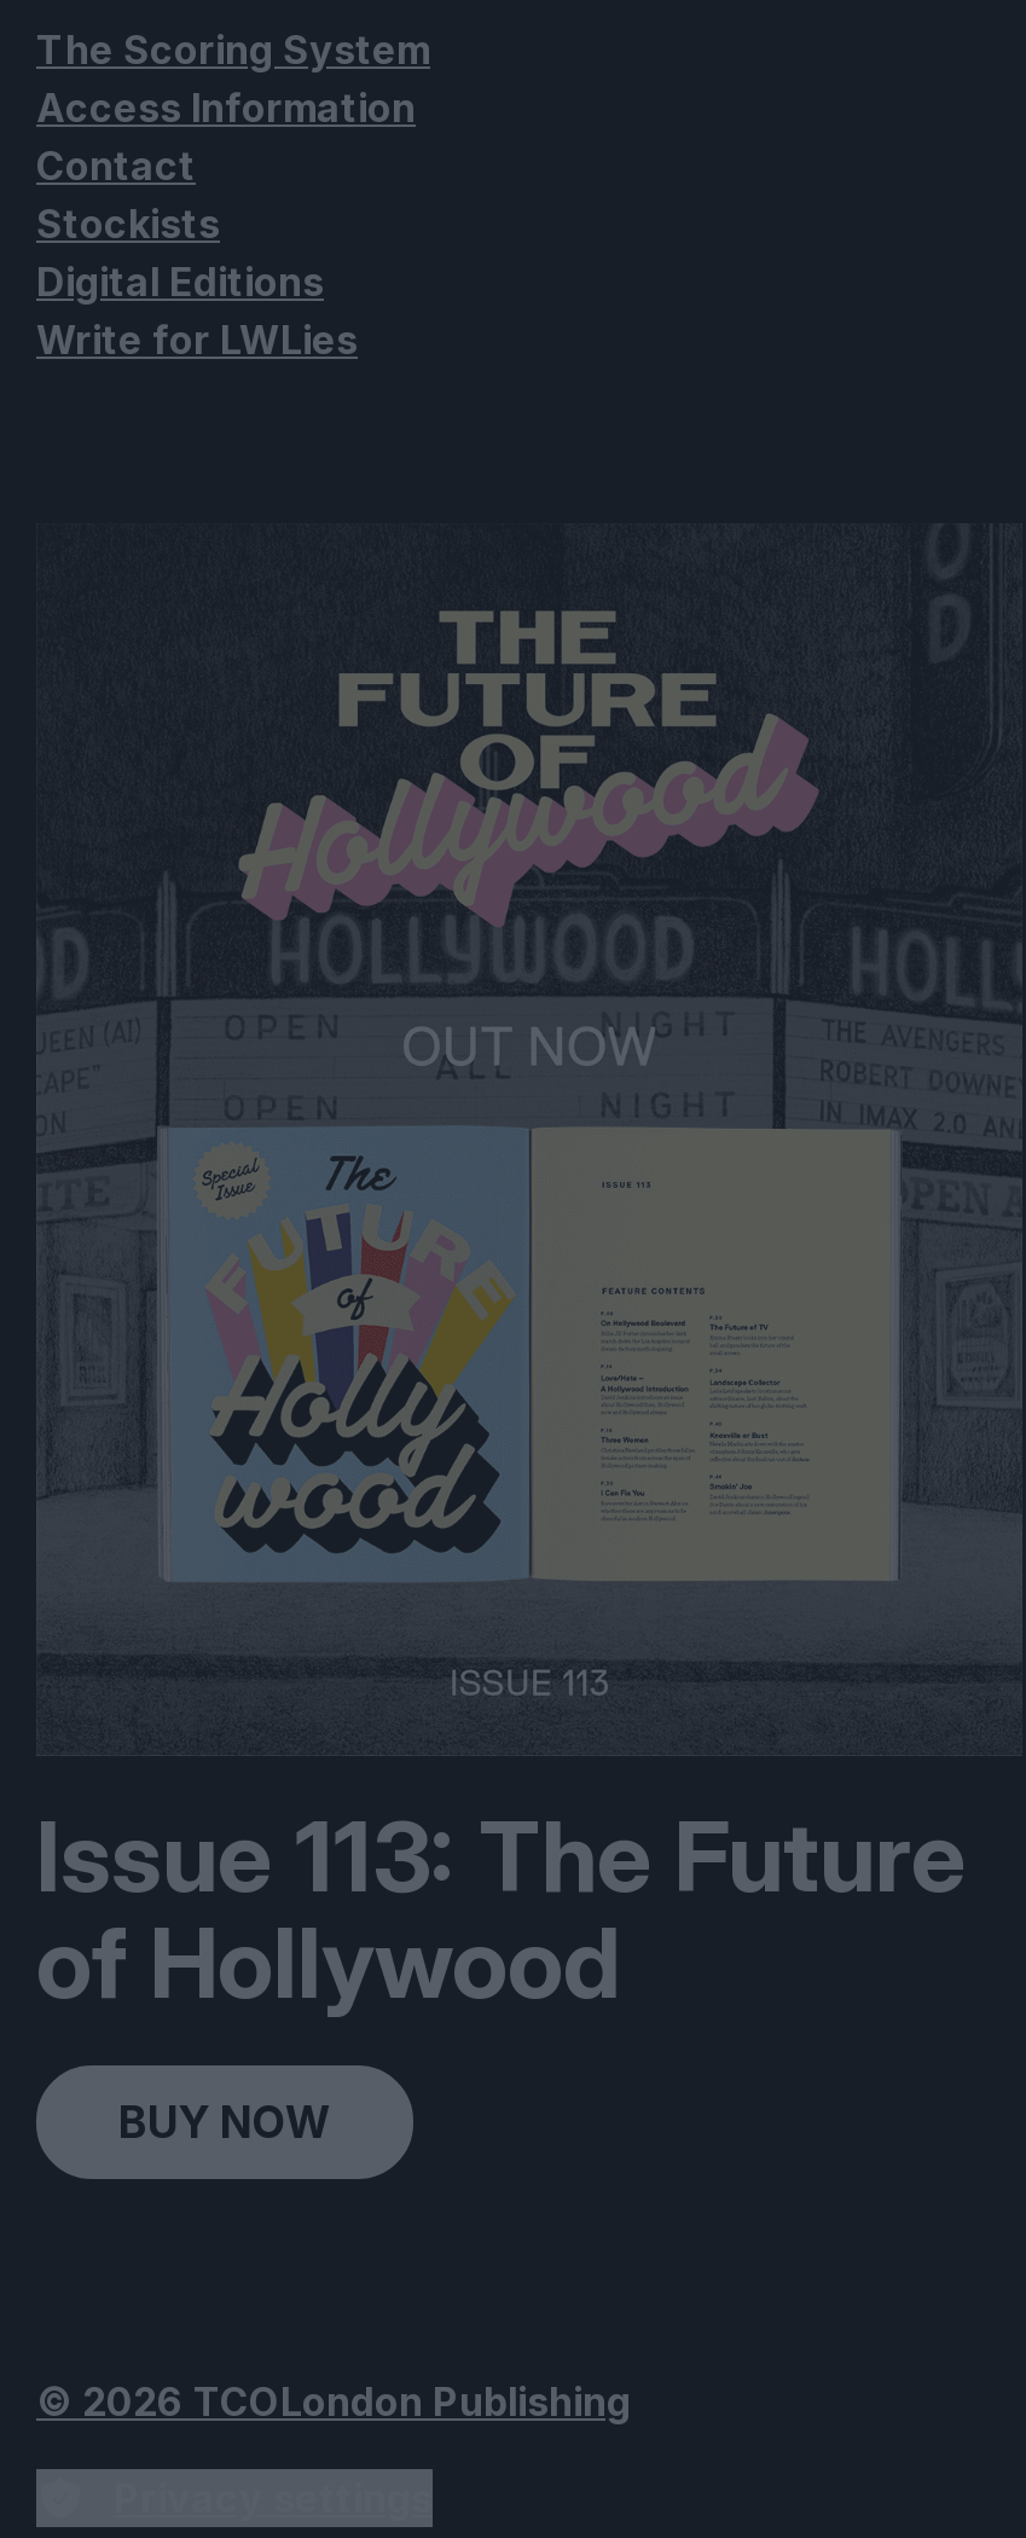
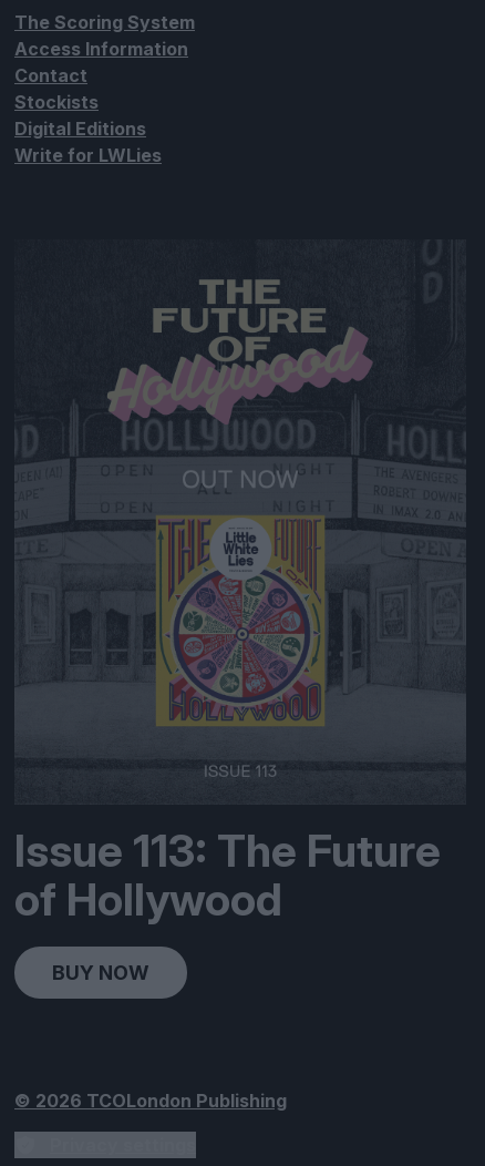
[155,1125,904,1584] [image] -> [69,514,411,727] [image]

